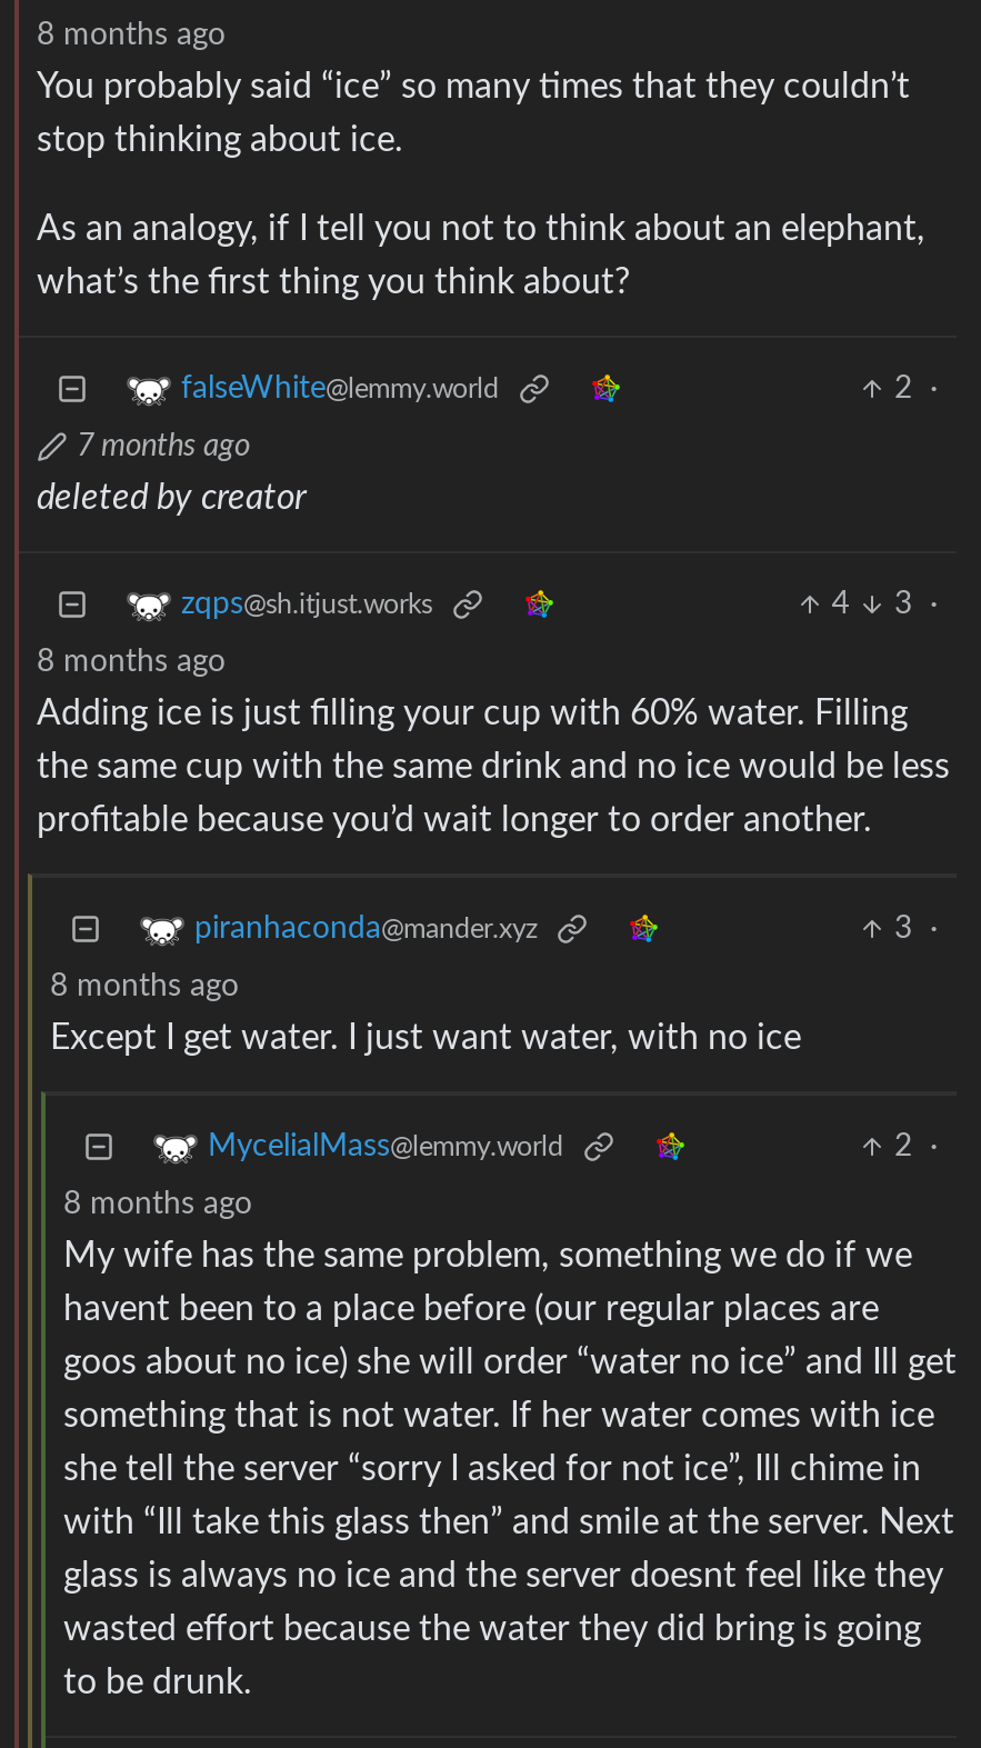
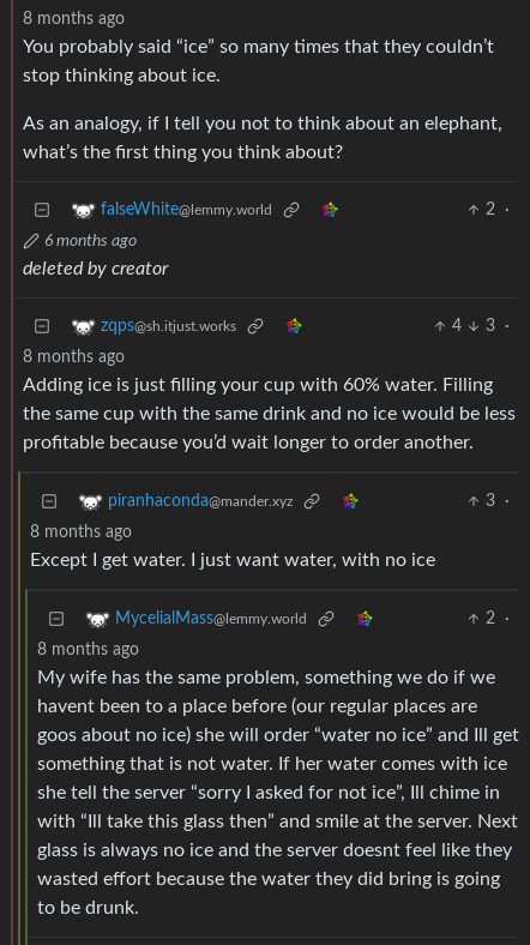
[77,432,250,463] 7 months ago -> [44,233,137,250] 6 months ago

